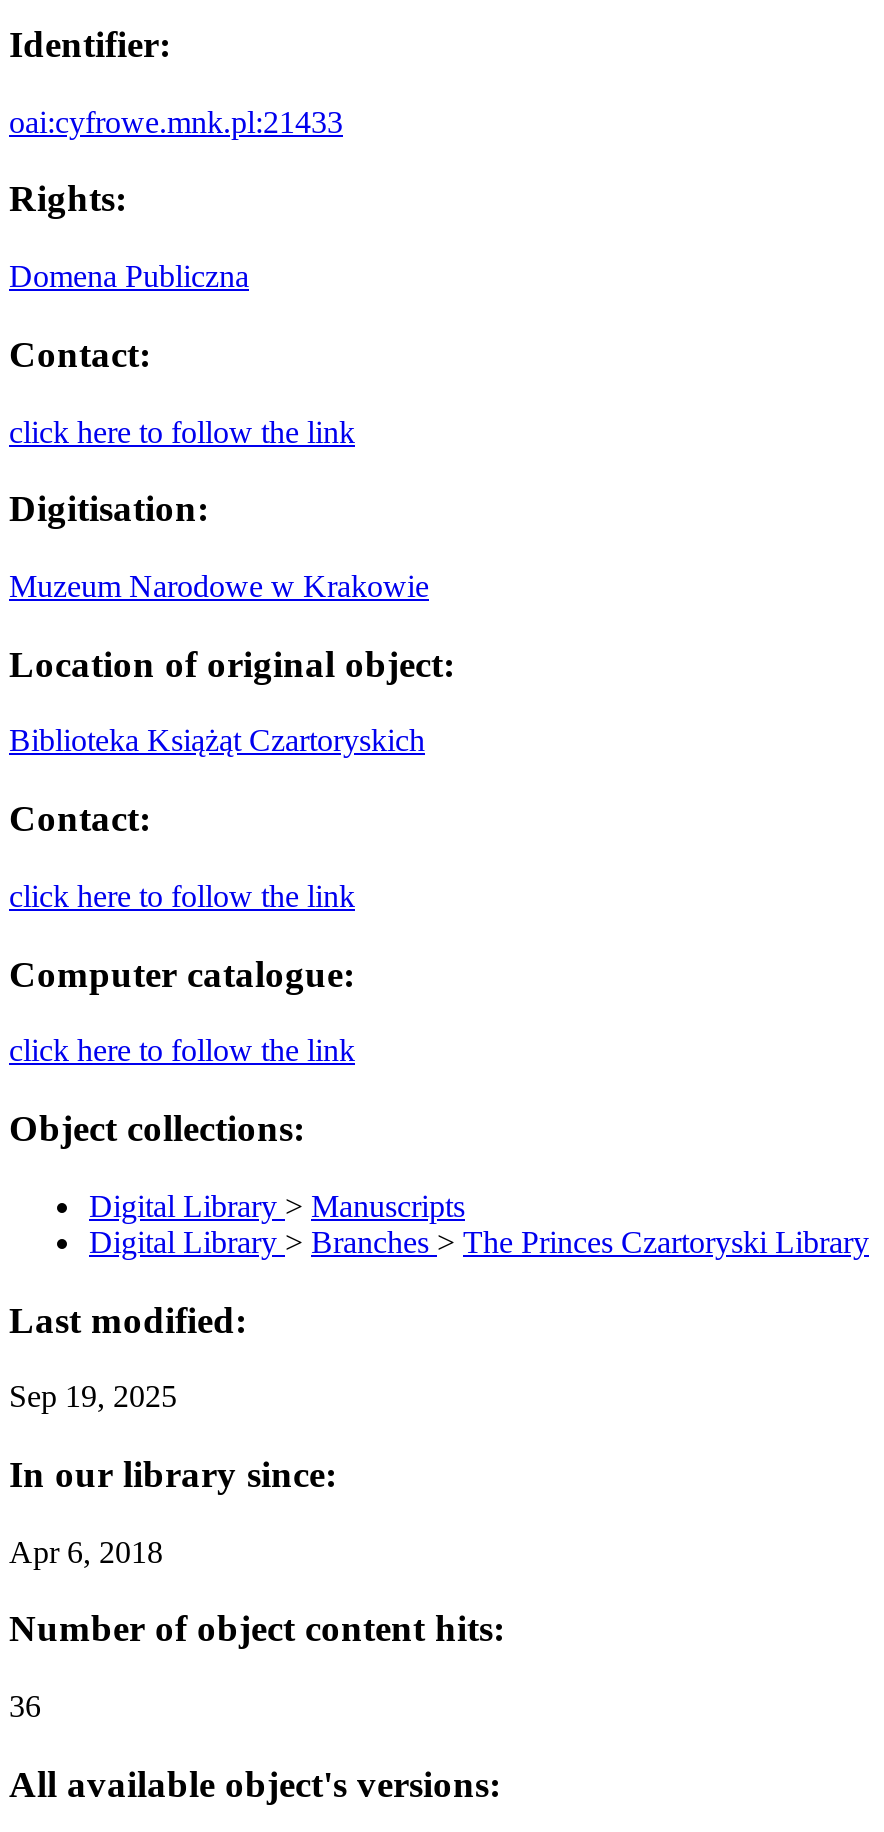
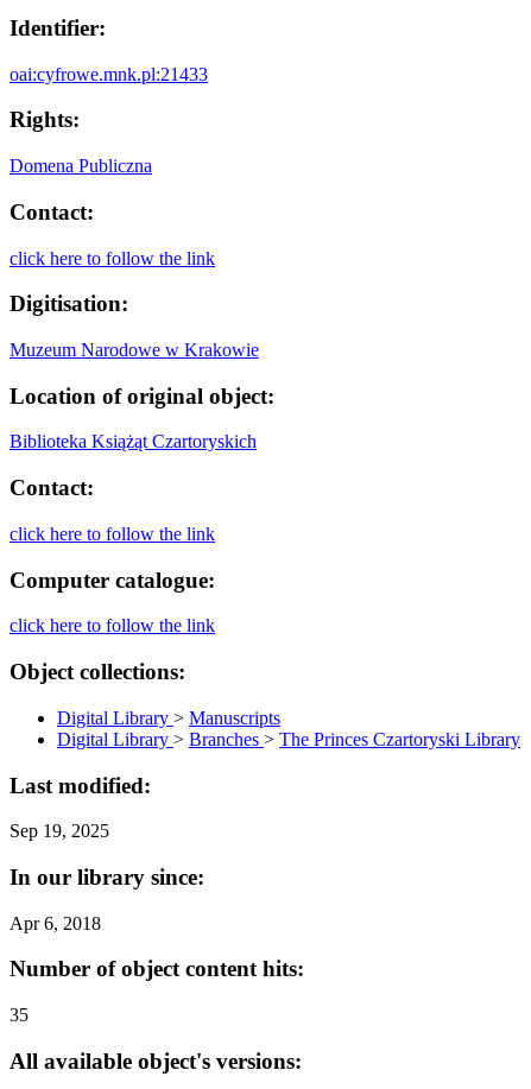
[9,1689,41,1723] 36 -> [10,1005,29,1025] 35

